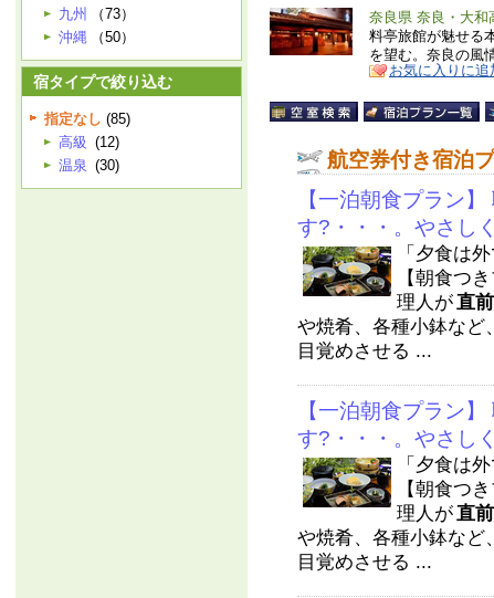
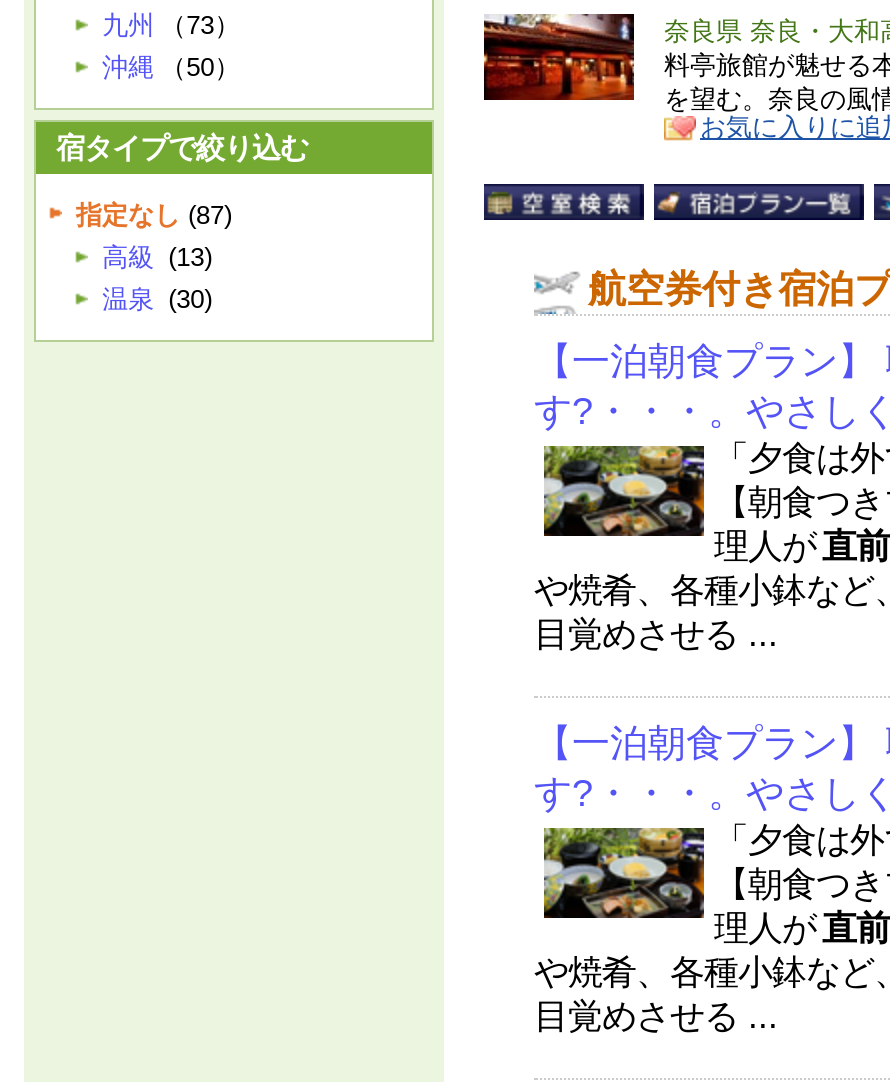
[44,111,130,127] 指定なし(85) -> [76,200,232,230] 指定なし(87)
[59,134,119,150] 高級 (12) -> [102,242,212,272] 高級 (13)

